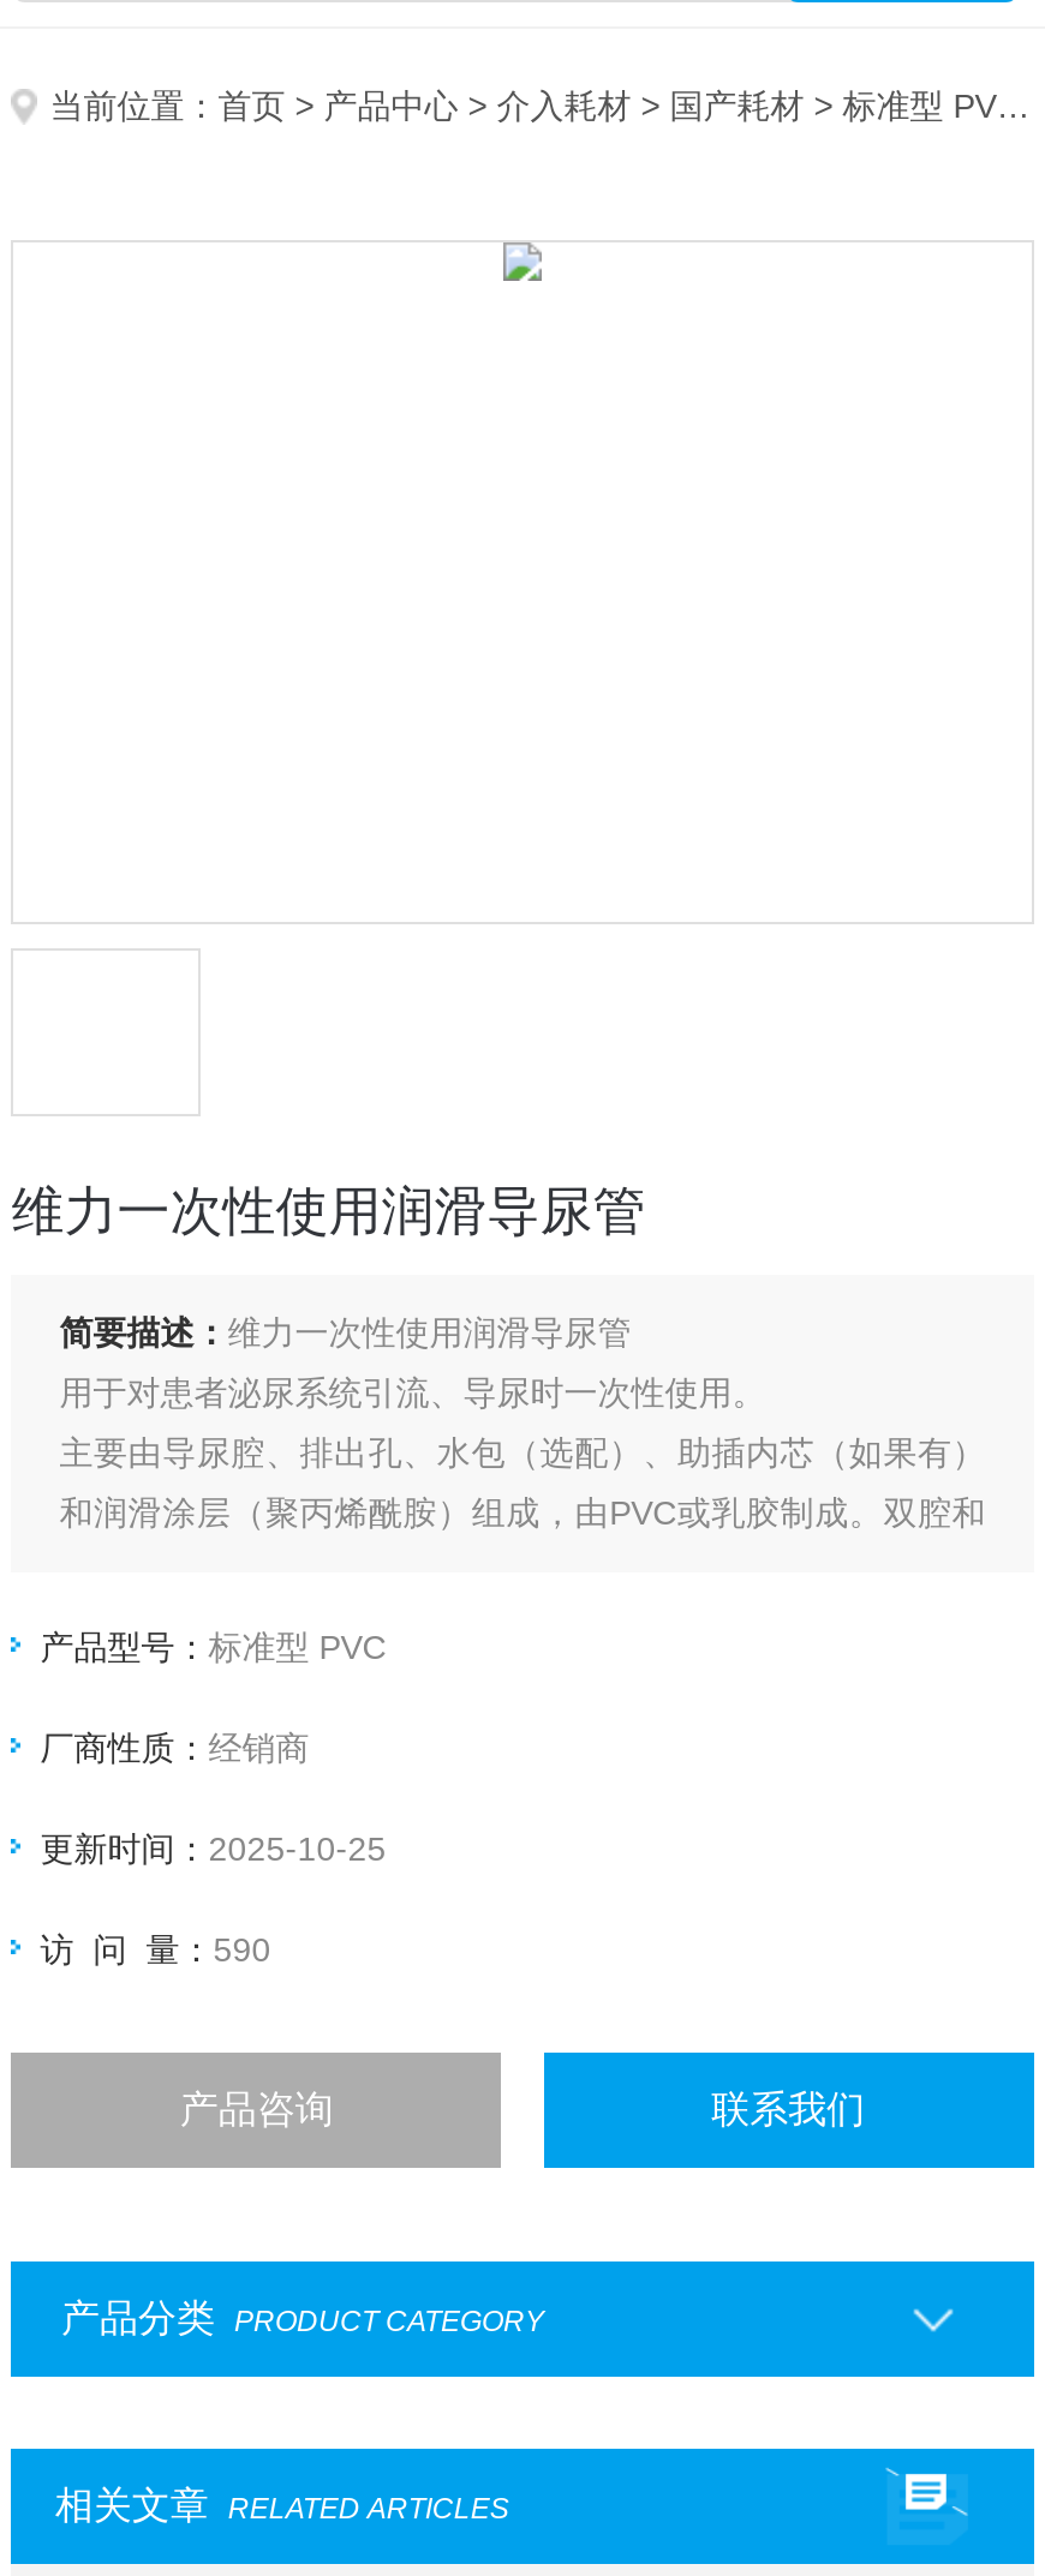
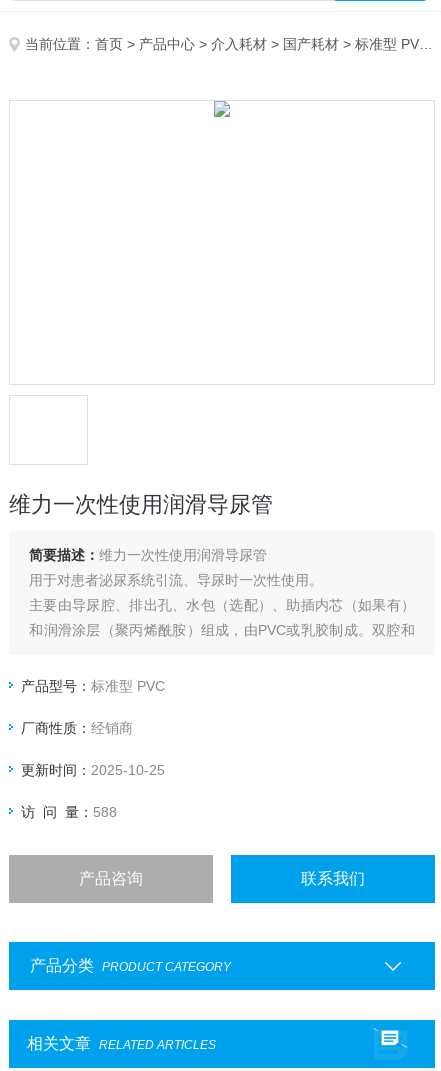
[40,1930,271,1969] 访 问 量：590 -> [21,804,117,820] 访 问 量：588

